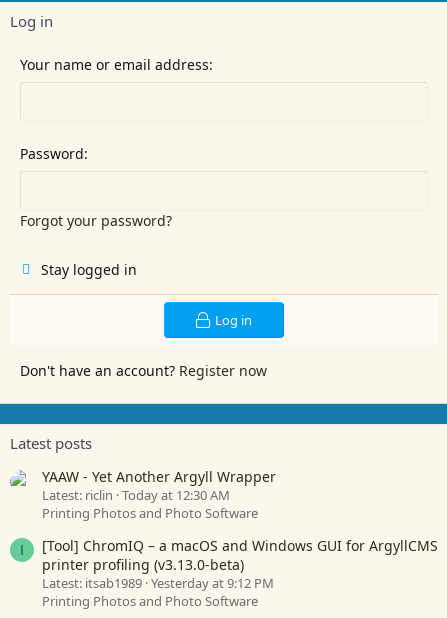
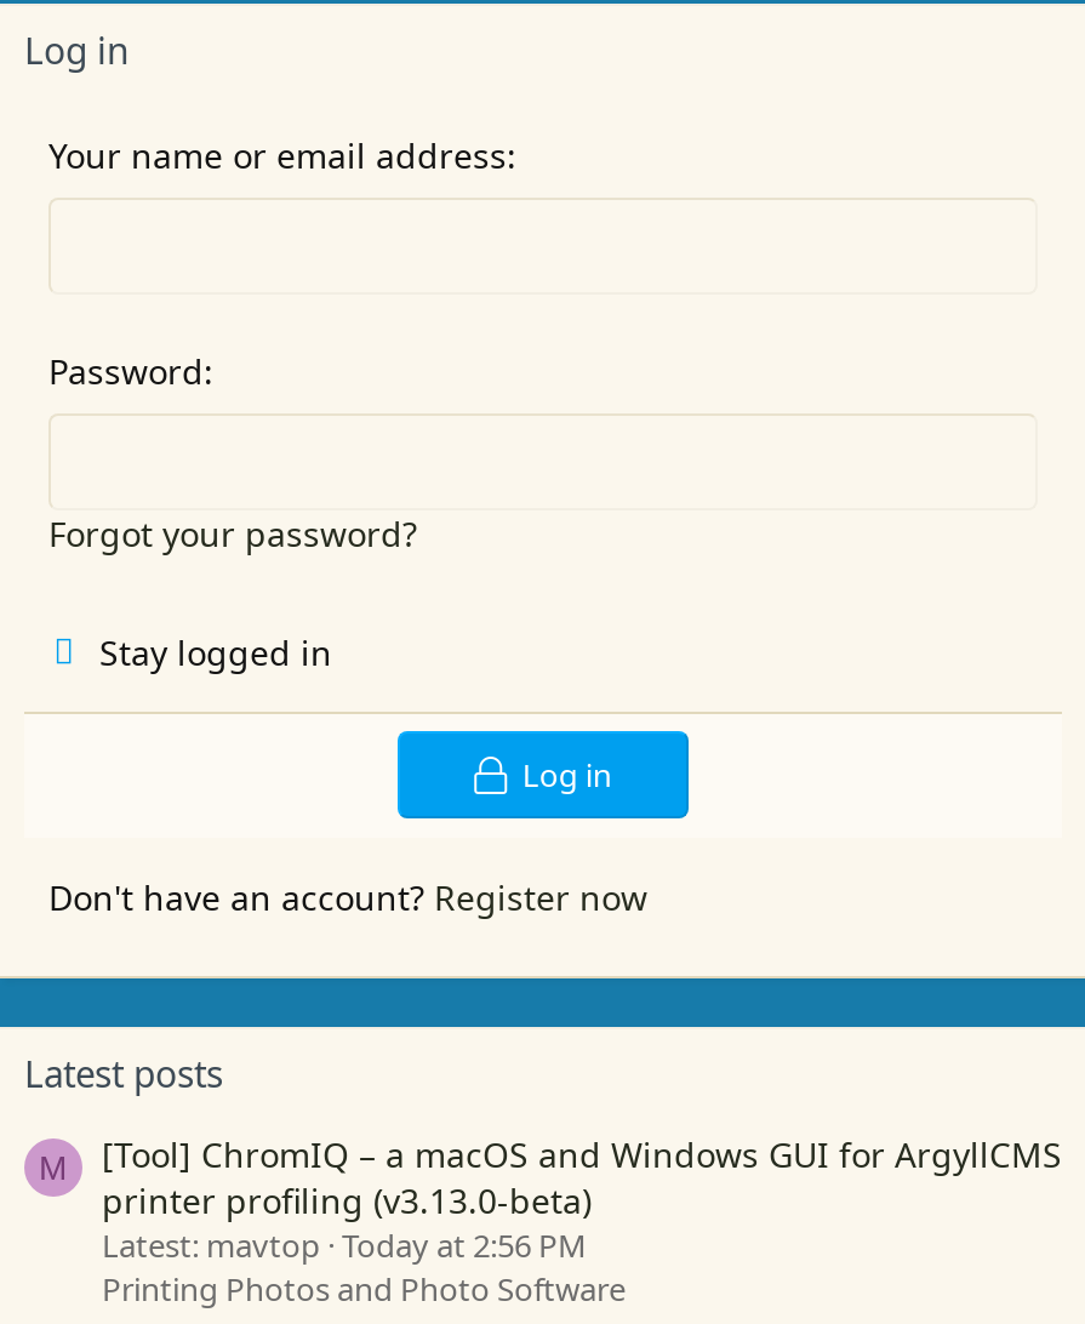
[20,467,276,558] YAAW - Yet Another Argyll Wrapper | Latest: riclin Today at 12:30 AM | Printing Photos and Photo Software | I -> [39,1148,68,1187] M
[42,574,274,592] Latest: itsab1989 Yesterday at 9:12 PM -> [102,1224,587,1268] Latest: mavtop Today at 2:56 PM

